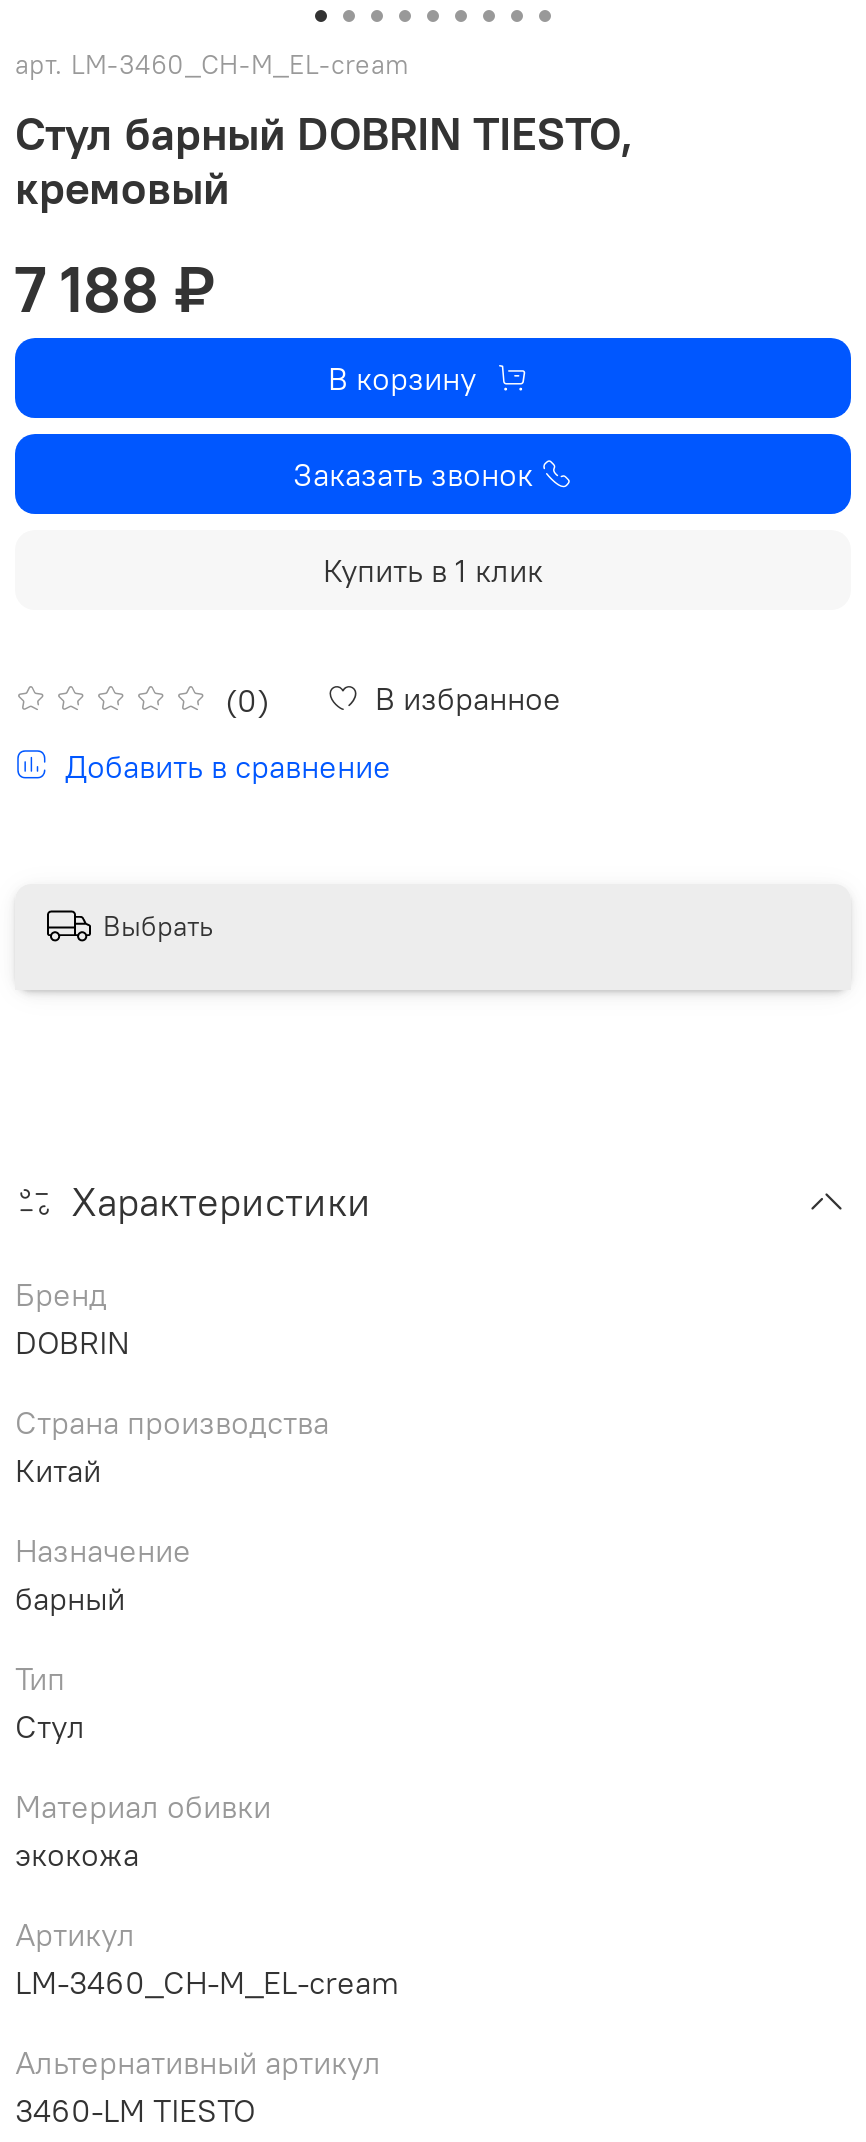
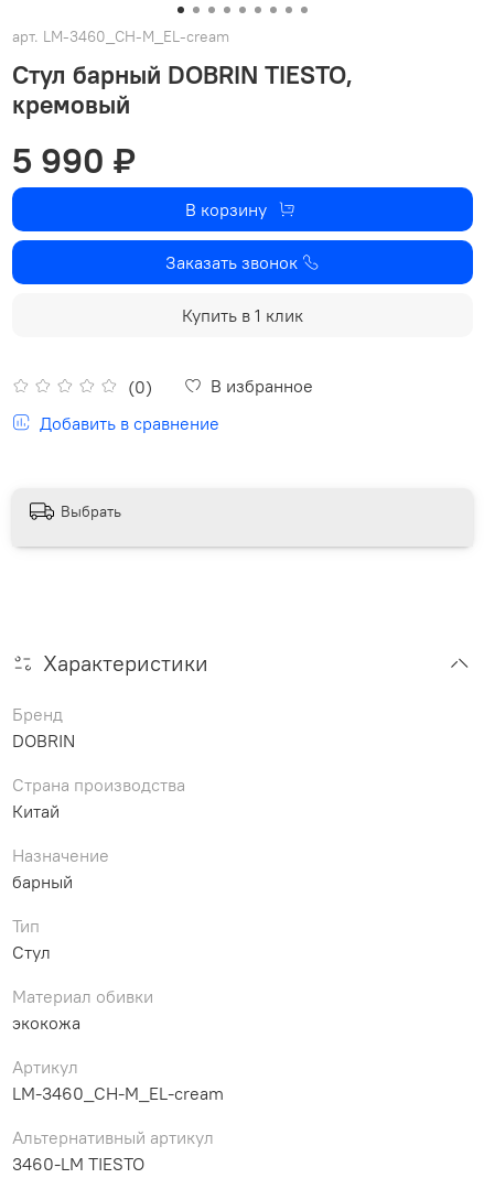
[15,248,215,330] 7 188 ₽ -> [12,138,136,183] 5 990 ₽

